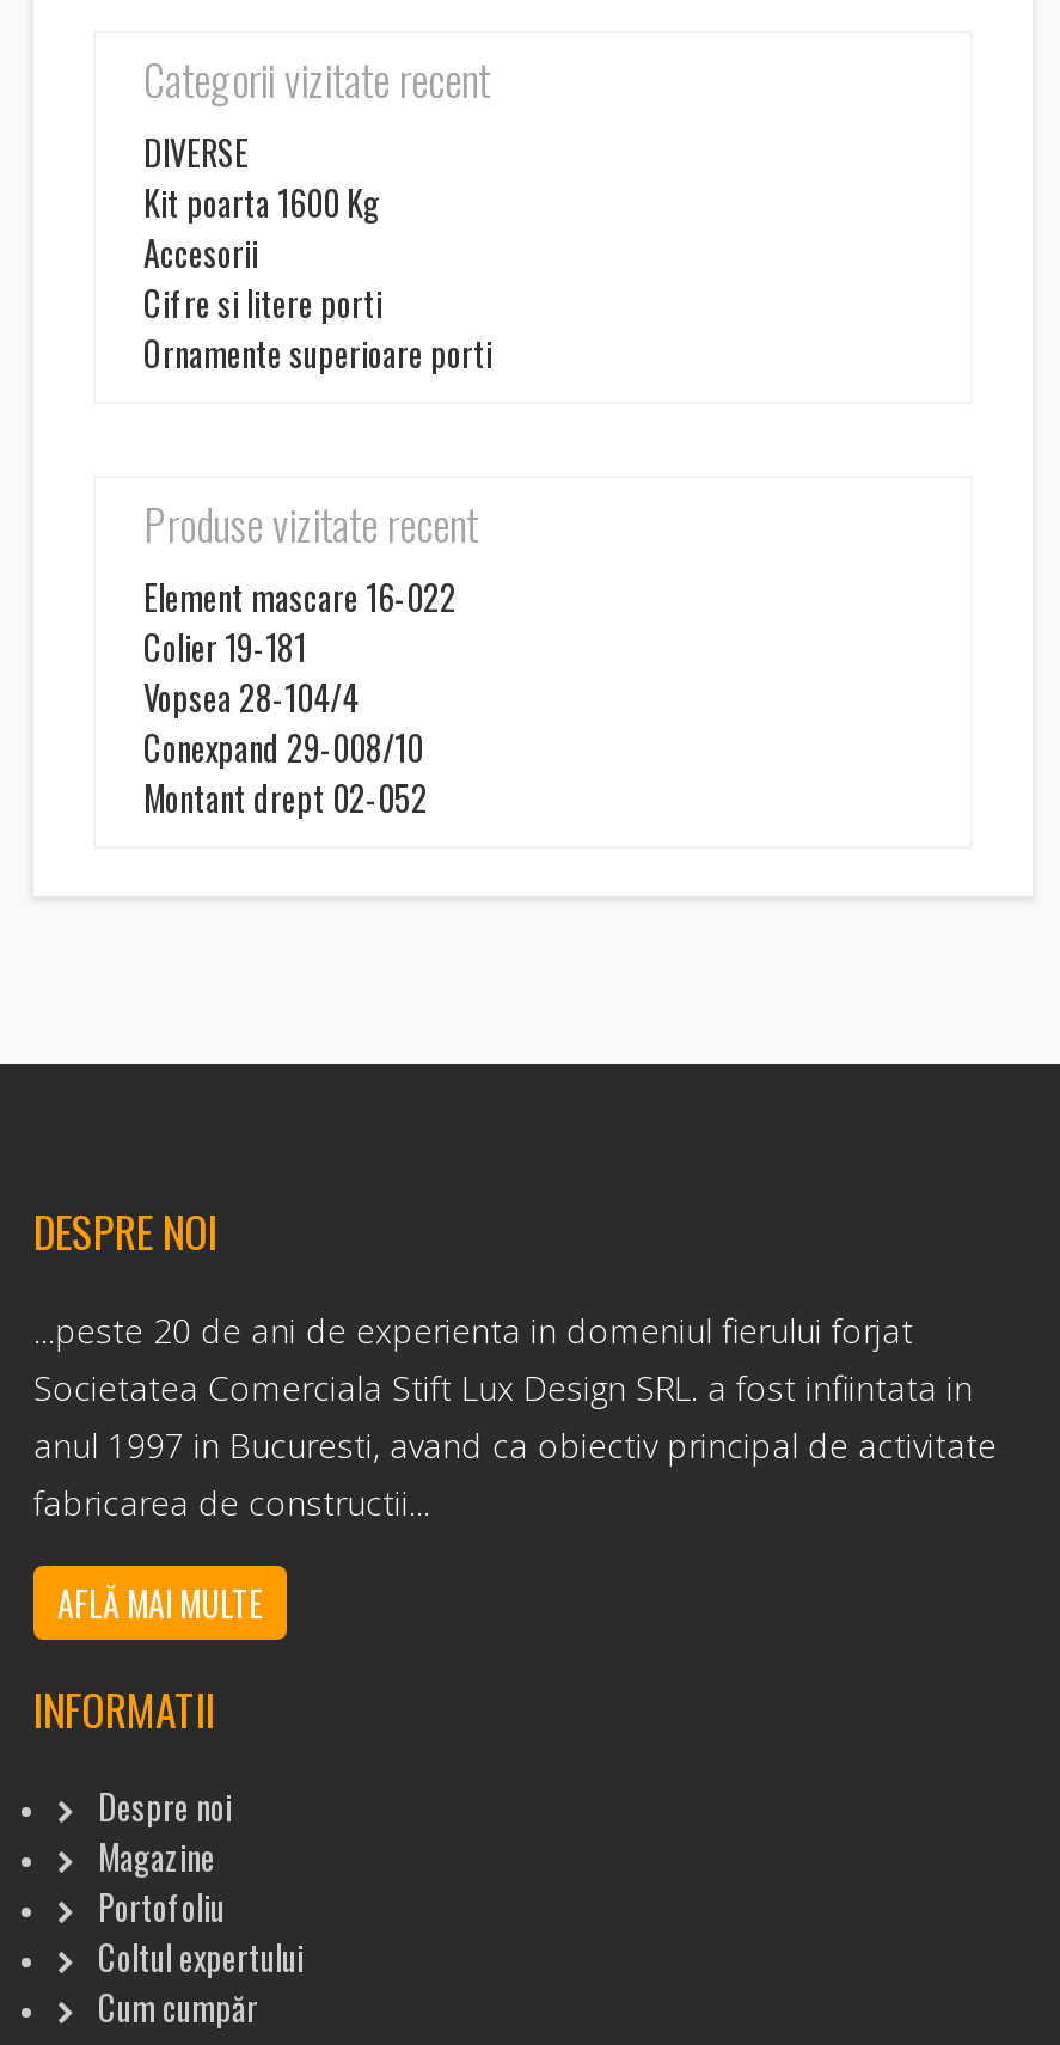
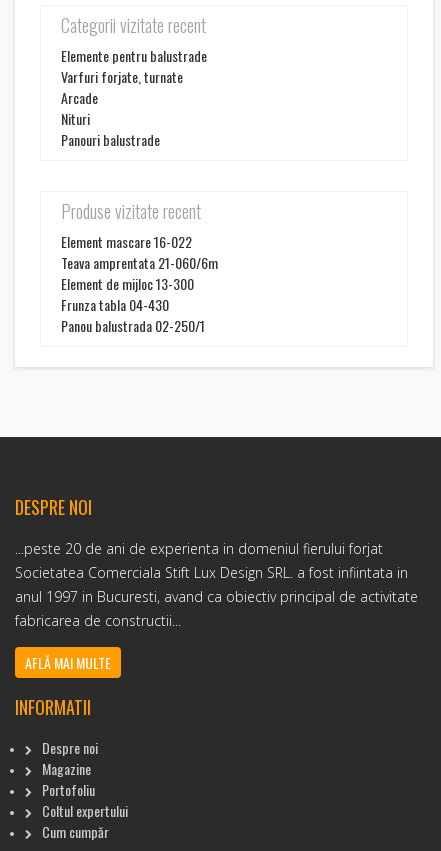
[143,127,492,378] DIVERSE | Kit poarta 1600 Kg | Accesorii | Cifre si litere porti | Ornamente superioare porti -> [61,45,207,150] Elemente pentru balustrade | Varfuri forjate, turnate | Arcade | Nituri | Panouri balustrade
[143,622,428,822] Colier 19-181 | Vopsea 28-104/4 | Conexpand 29-008/10 | Montant drept 02-052 -> [61,252,218,336] Teava amprentata 21-060/6m | Element de mijloc 13-300 | Frunza tabla 04-430 | Panou balustrada 02-250/1

